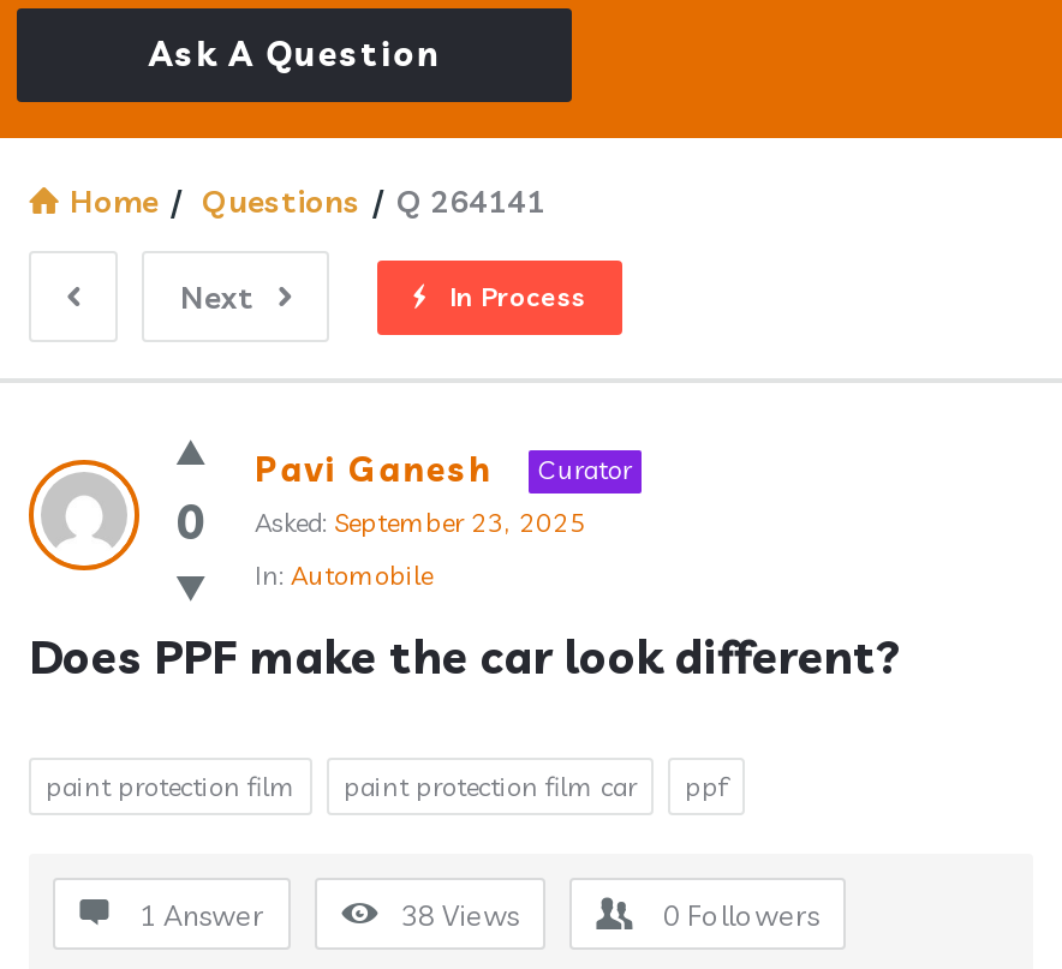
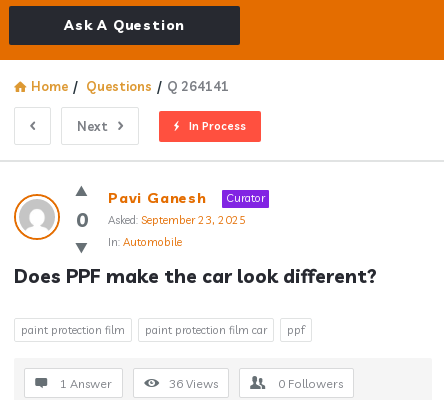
[401,897,519,933] 38 Views -> [169,376,218,391] 36 Views

